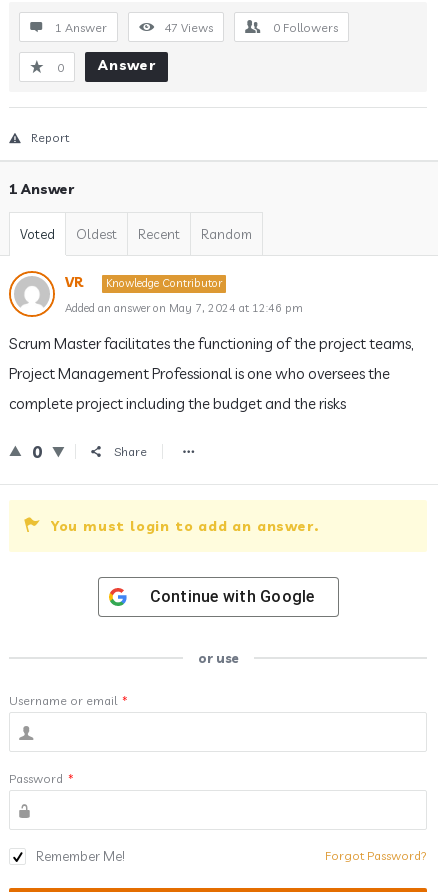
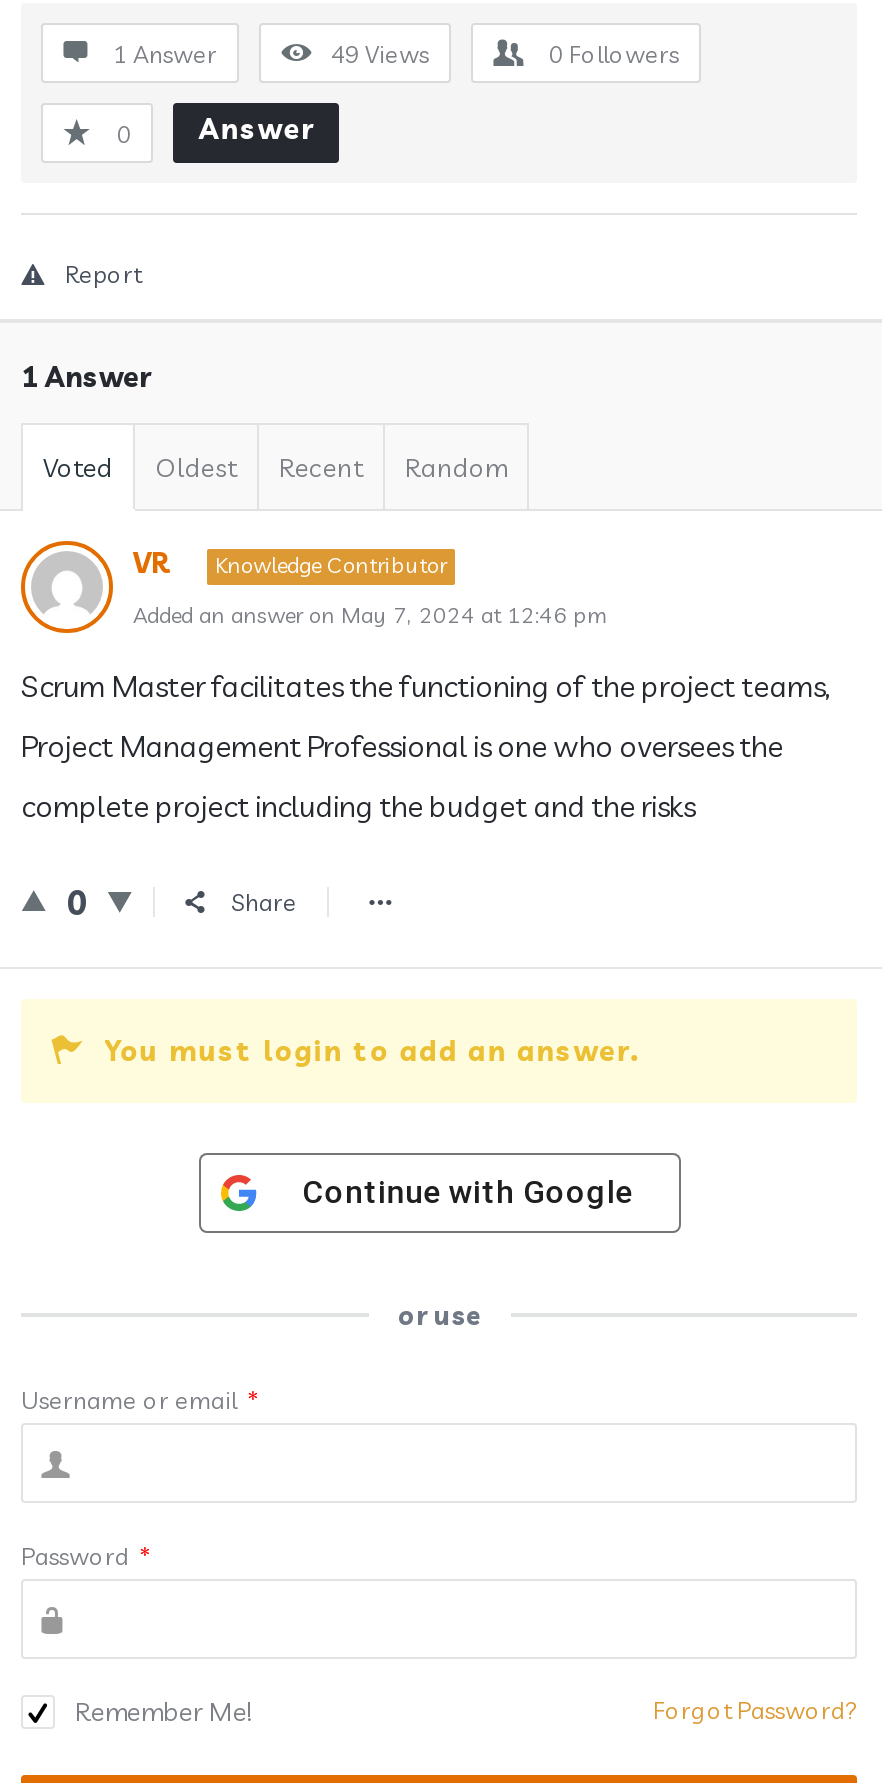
[164,20,213,35] 47 Views -> [331,39,429,69] 49 Views

